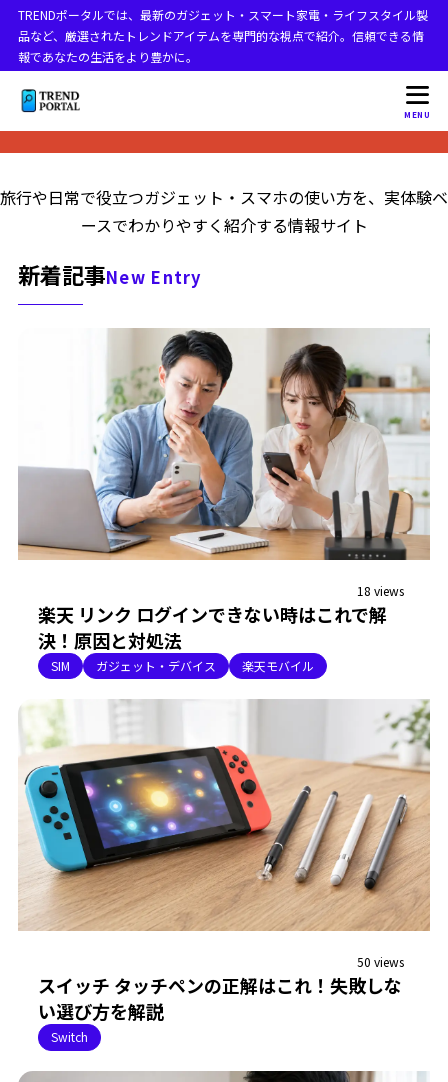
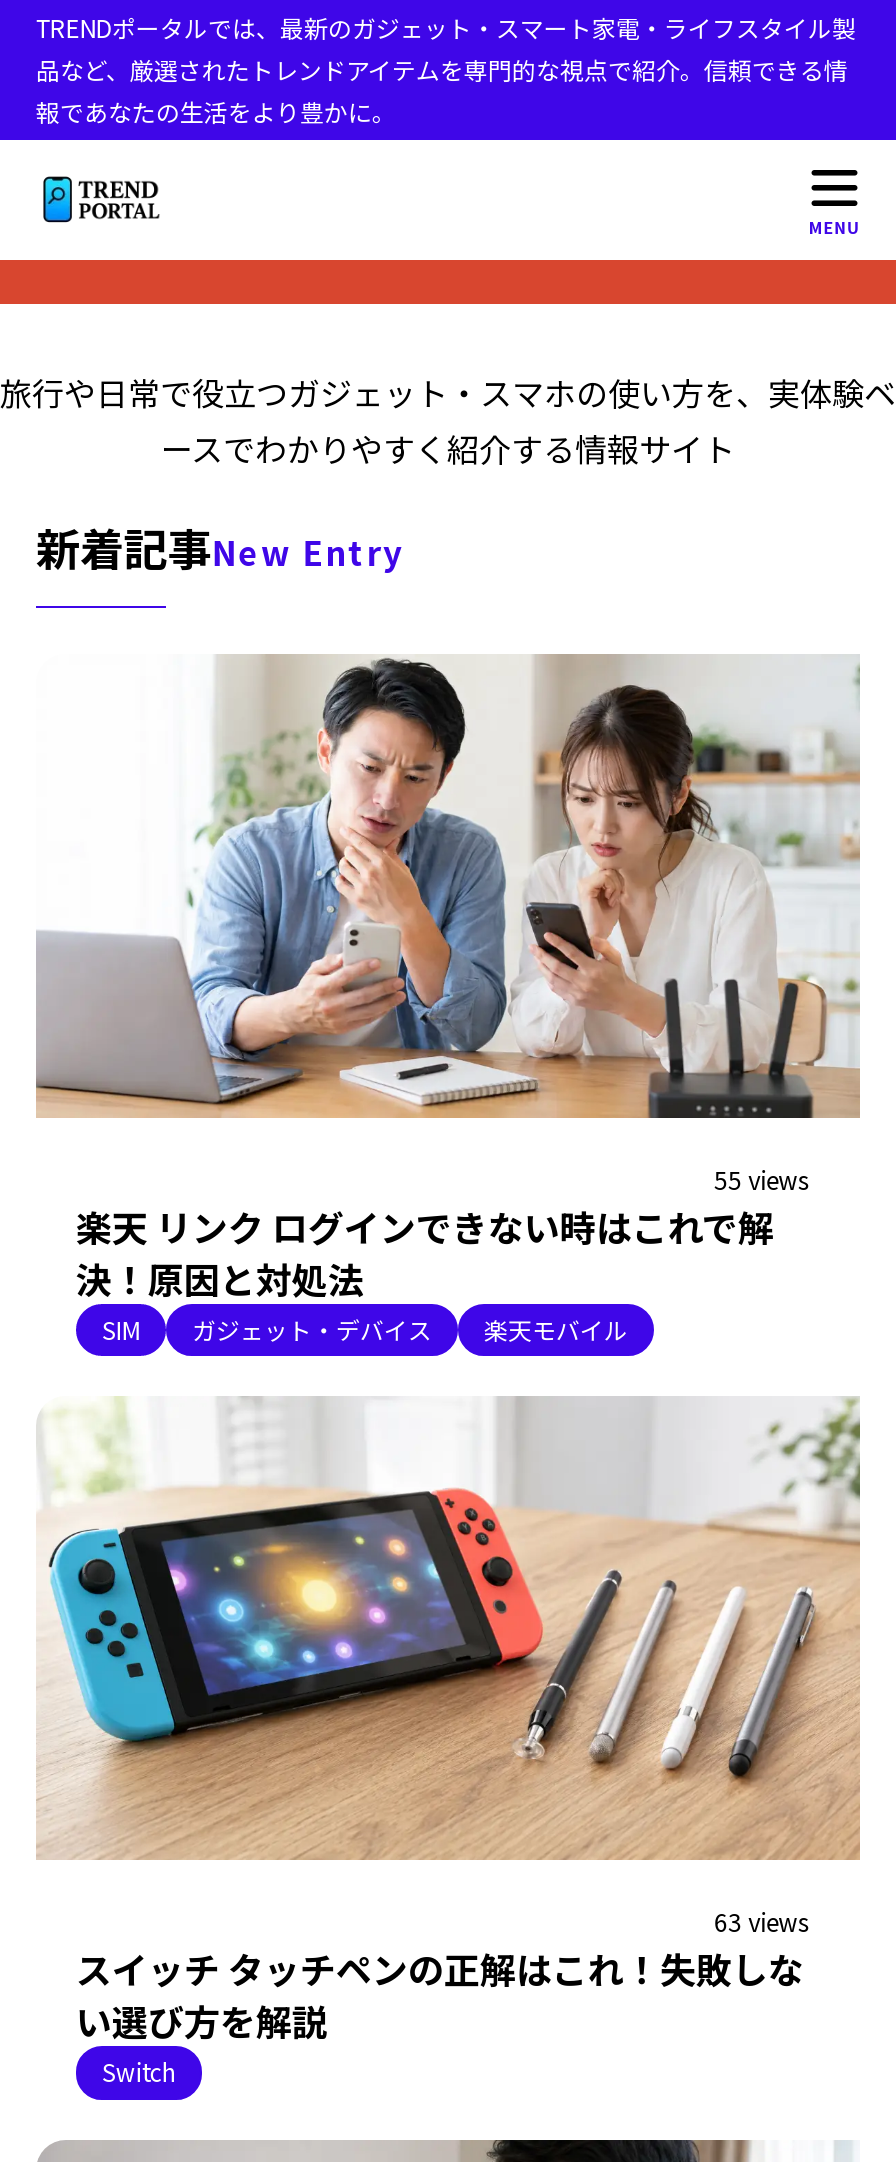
[357,582,404,599] 18 views -> [714,1162,808,1196] 55 views
[357,953,404,970] 50 views -> [714,1904,808,1938] 63 views

